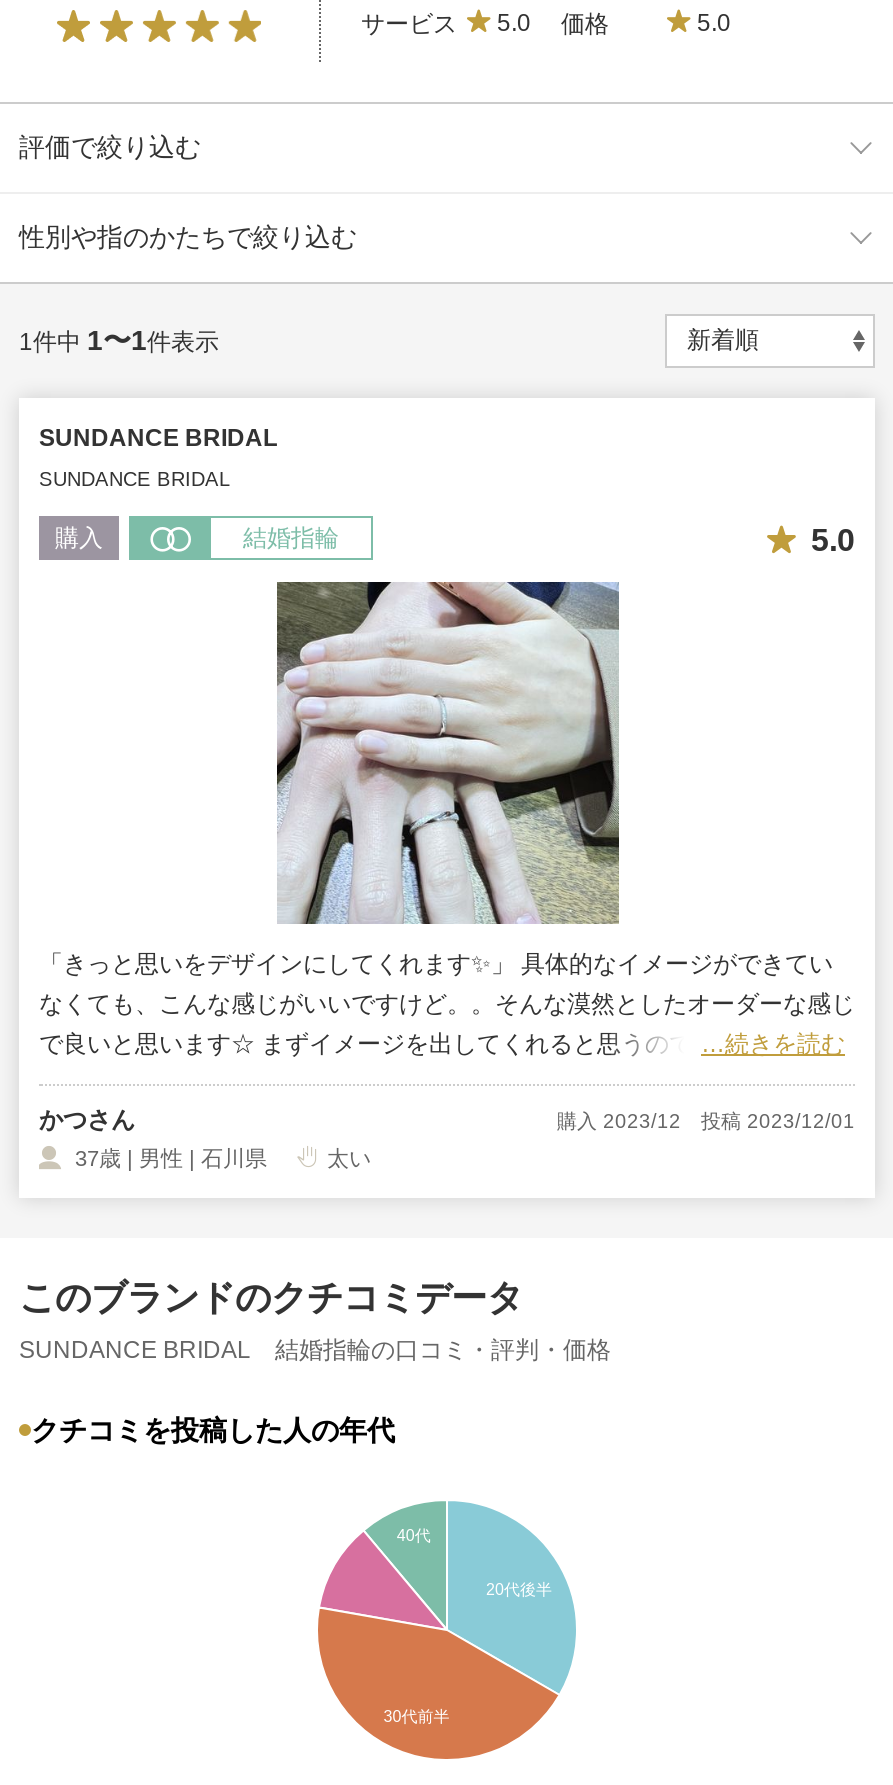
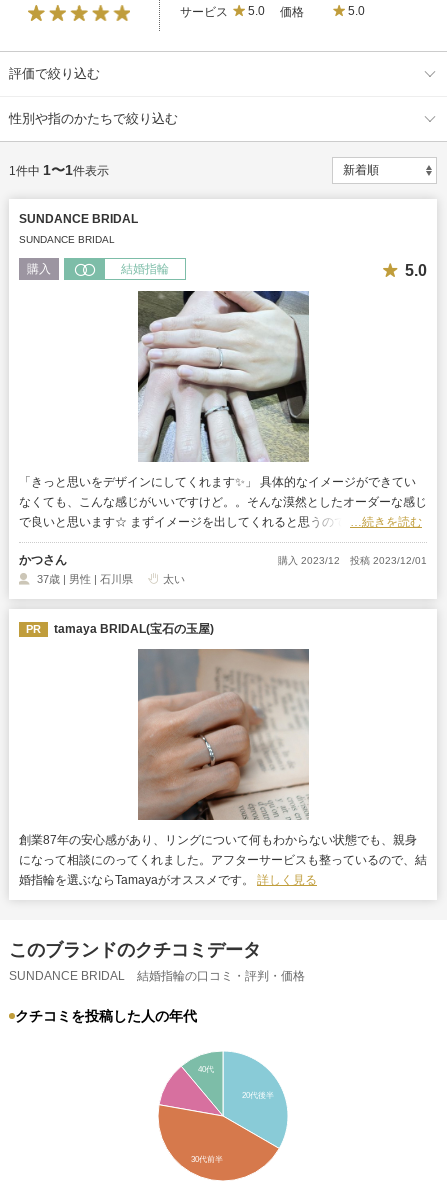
none -> [19,648,427,887] [image] | 創業87年の安心感があり、リングについて何もわからない状態でも、親身 | になって相談にのってくれました。アフターサービスも整っているので、結 | 婚指輪を選ぶならTamayaがオススメです。詳しく見る
none -> [26,622,214,636] PR | tamaya BRIDAL(宝石の玉屋)

